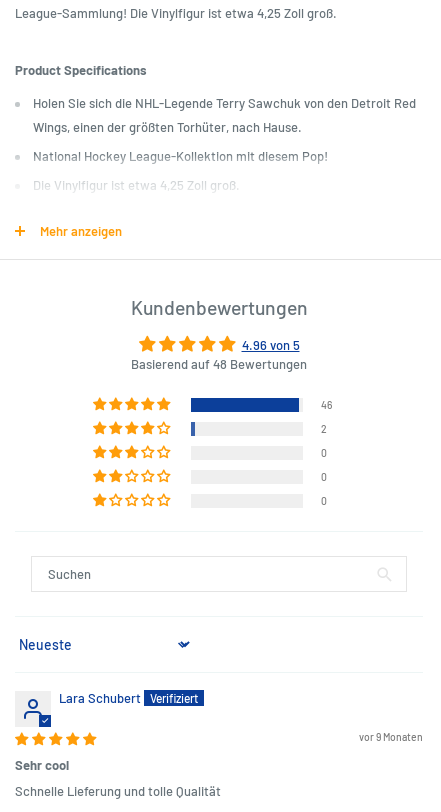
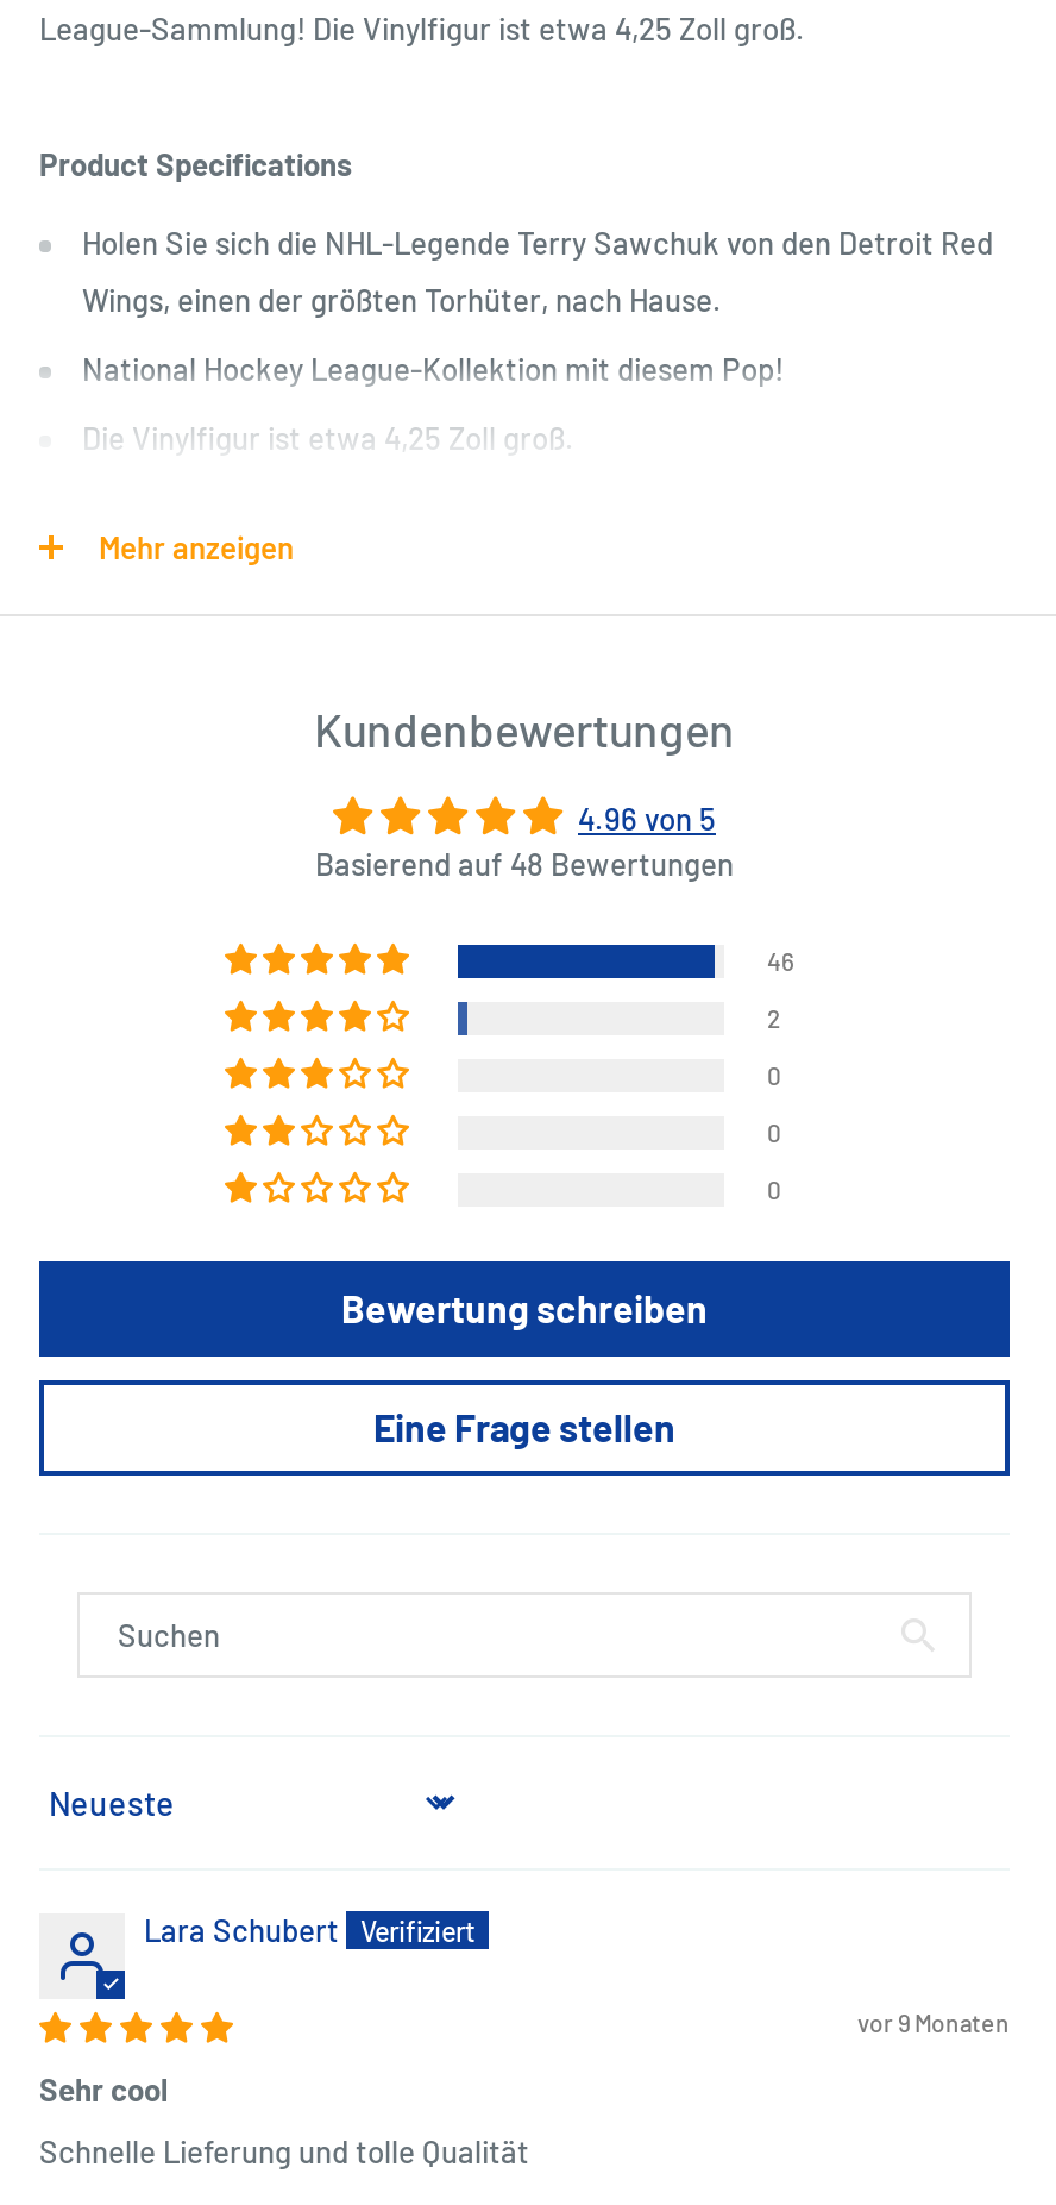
none -> [341,1285,708,1449] Bewertung schreiben | Eine Frage stellen

